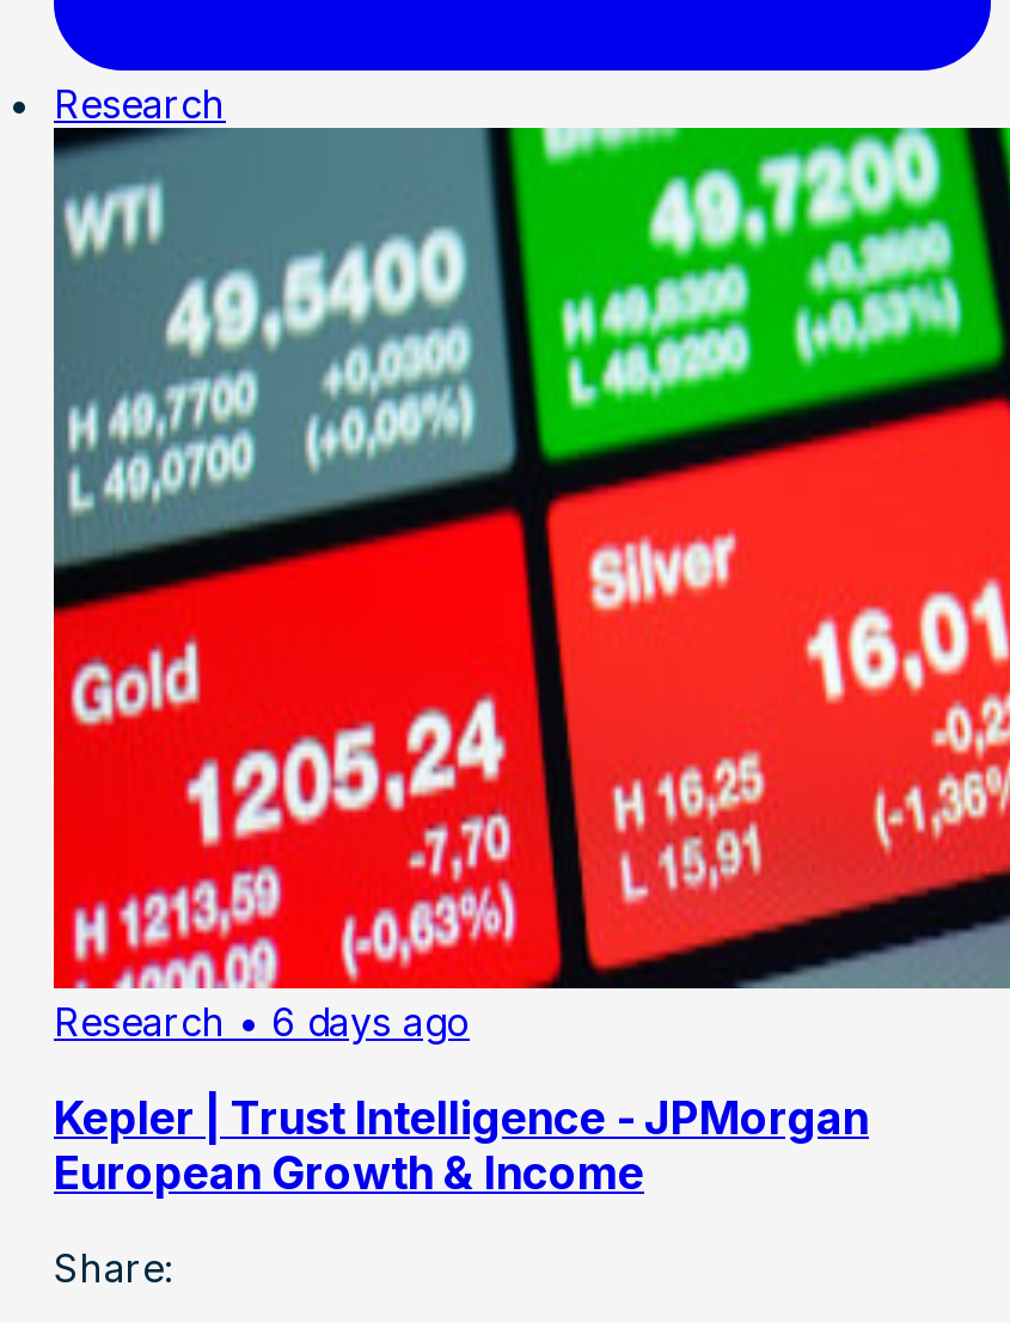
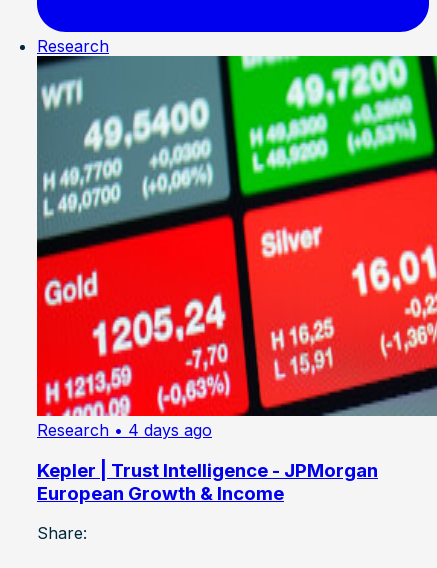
[54,998,470,1046] Research • 6 days ago -> [37,420,212,440] Research • 4 days ago

